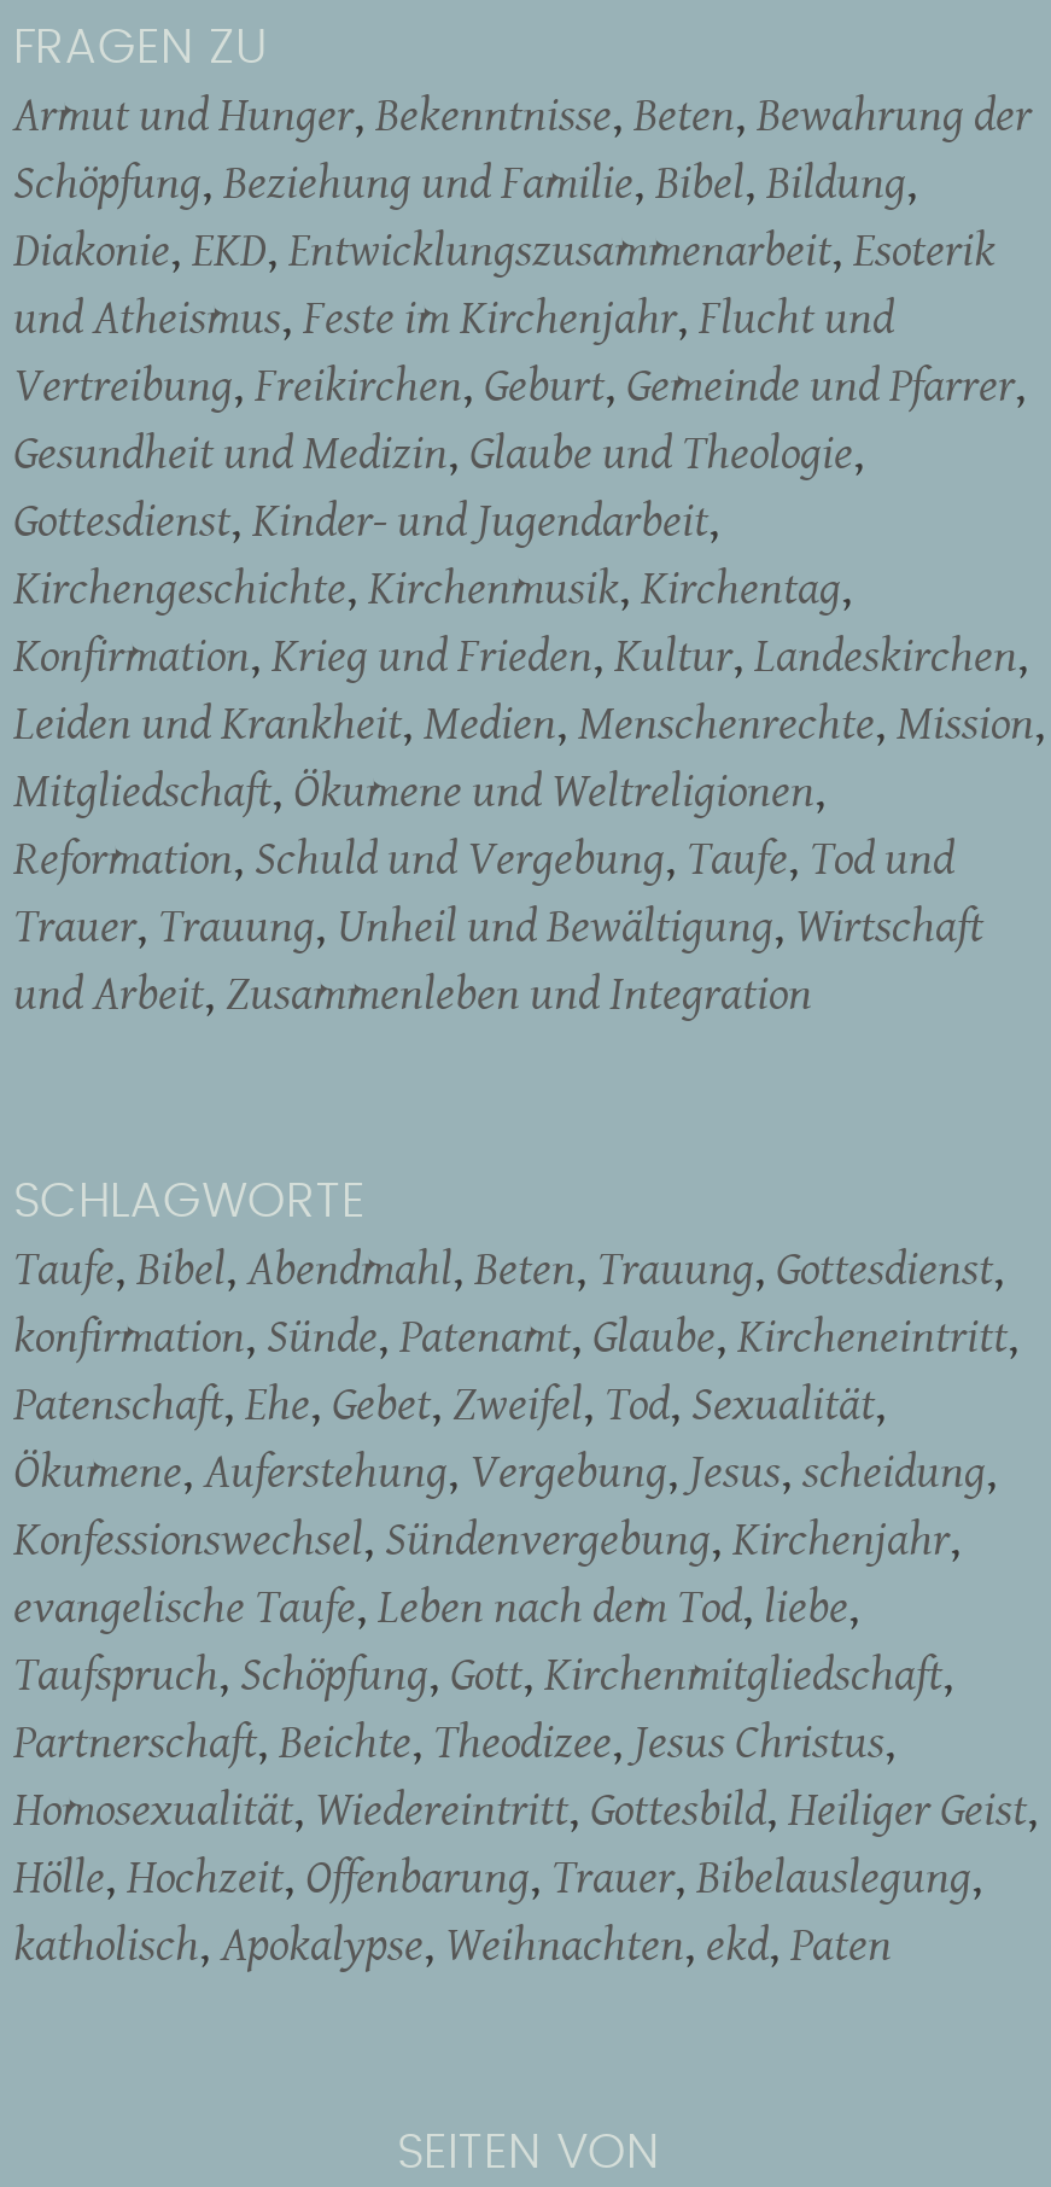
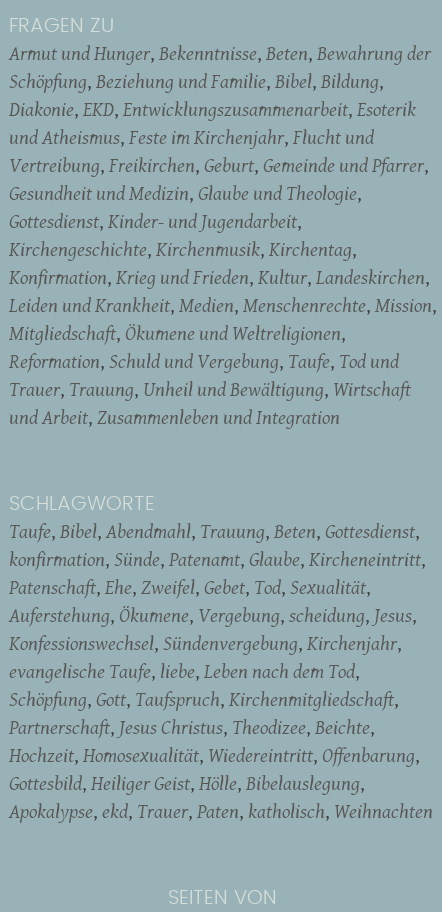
[13,1234,993,1301] Taufe Bibel Abendmahl Beten Trauung Gottesdienst -> [9,517,415,545] Taufe Bibel Abendmahl Trauung Beten Gottesdienst
[13,1369,875,1436] Patenschaft Ehe Gebet Zweifel Tod Sexualität -> [9,573,366,601] Patenschaft Ehe Zweifel Gebet Tod Sexualität
[13,1436,986,1504] Ökumene Auferstehung Vergebung Jesus scheidung -> [9,601,412,629] Auferstehung Ökumene Vergebung scheidung Jesus
[13,1571,1027,1977] evangelische Taufe Leben nach dem Tod liebe | Taufspruch Schöpfung Gott Kirchenmitgliedschaft | Partnerschaft Beichte Theodizee Jesus Christus | Homosexualität Wiedereintritt Gottesbild Heiliger Geist | Hölle Hochzeit Offenbarung Trauer Bibelauslegung | katholisch Apokalypse Weihnachten ekd Paten -> [9,657,433,825] evangelische Taufe liebe Leben nach dem Tod | Schöpfung Gott Taufspruch Kirchenmitgliedschaft | Partnerschaft Jesus Christus Theodizee Beichte | Hochzeit Homosexualität Wiedereintritt Offenbarung | Gottesbild Heiliger Geist Hölle Bibelauslegung | Apokalypse ekd Trauer Paten katholisch Weihnachten

